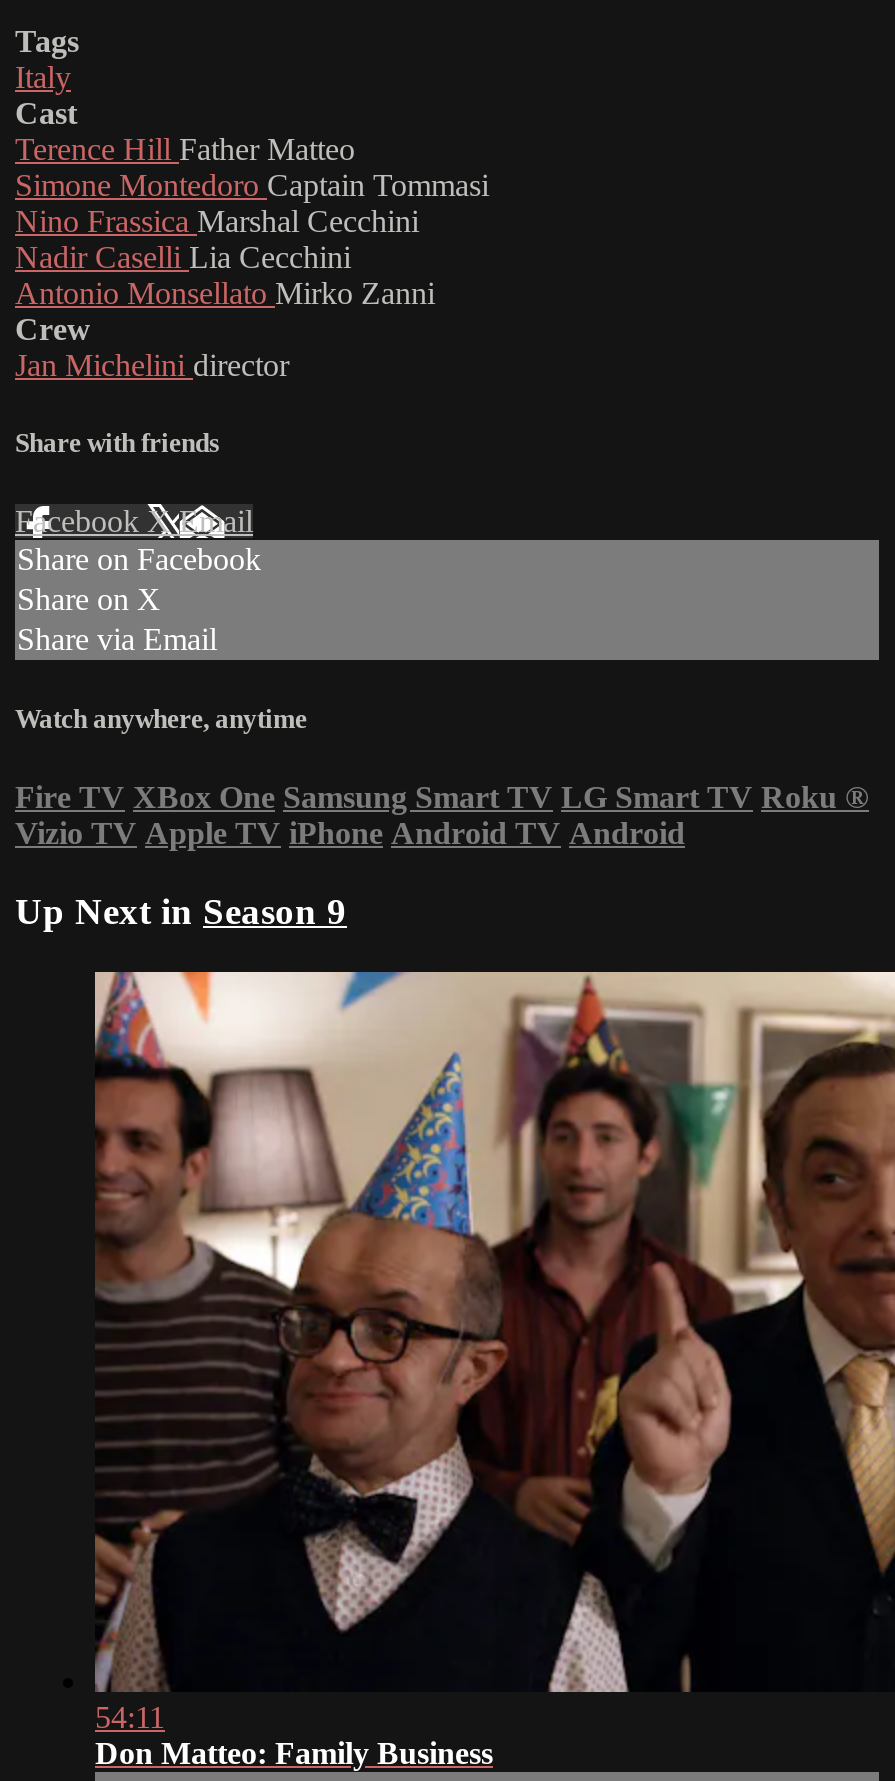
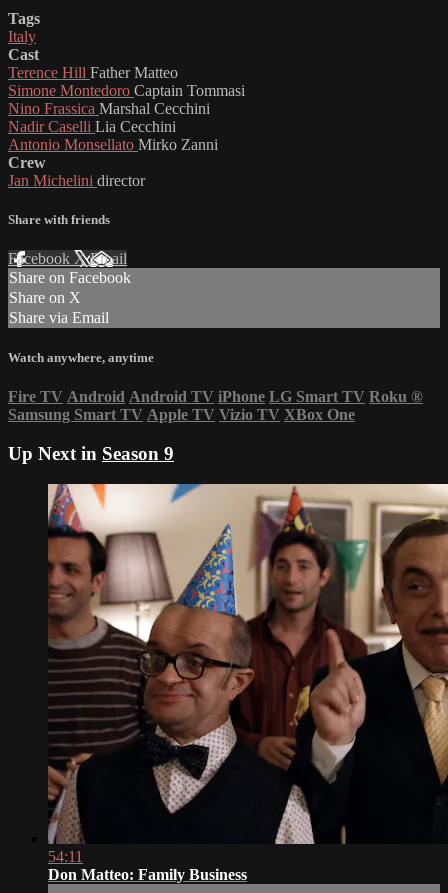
[15,780,869,850] Fire TV XBox One Samsung Smart TV LG Smart TV Roku ® | Vizio TV Apple TV iPhone Android TV Android -> [8,388,423,423] Fire TV Android Android TV iPhone LG Smart TV Roku ® | Samsung Smart TV Apple TV Vizio TV XBox One

